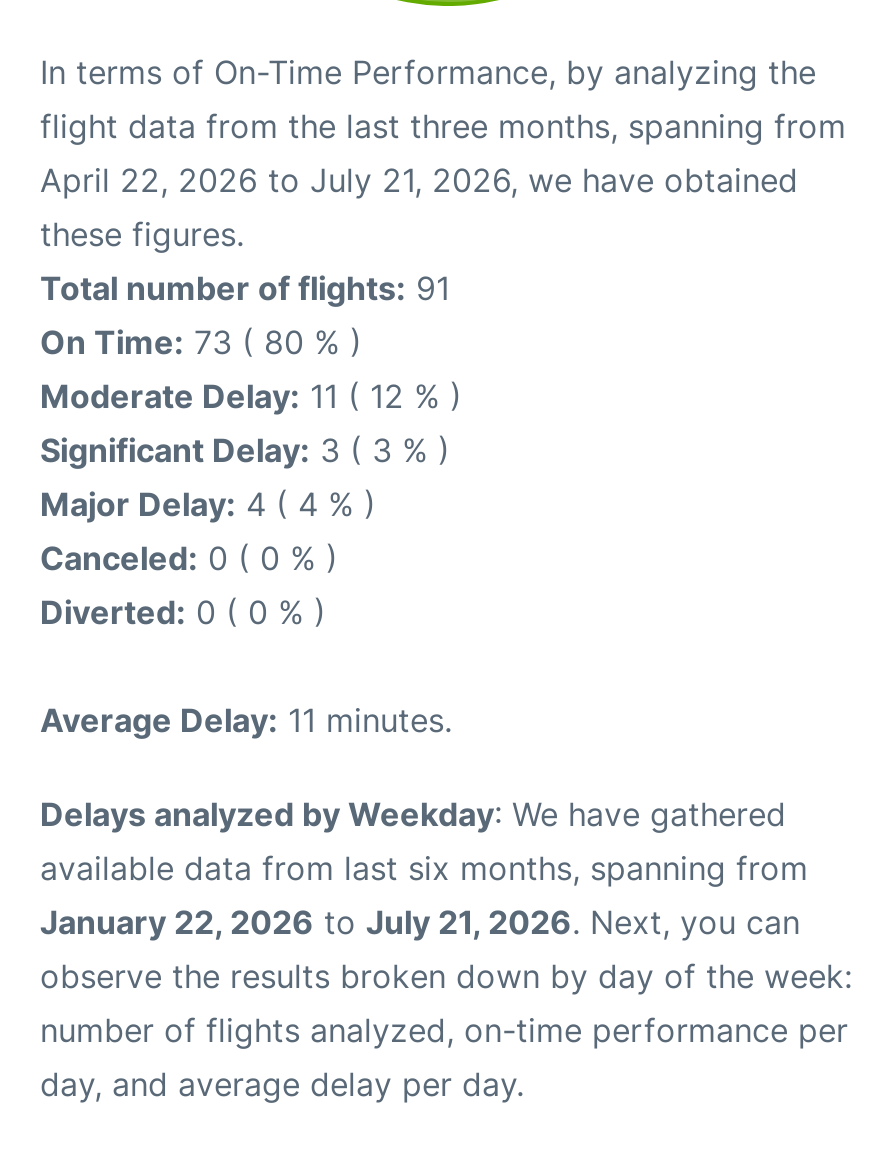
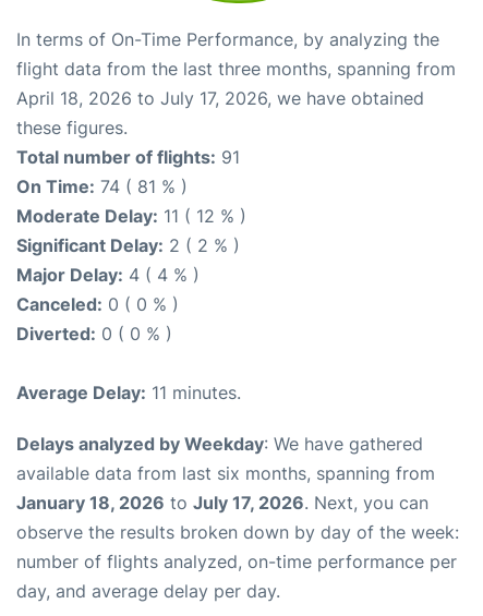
[40,159,798,199] April 22, 2026 to July 21, 2026, we have obtained -> [16,87,424,108] April 18, 2026 to July 17, 2026, we have obtained
[40,321,362,361] On Time: 73 ( 80 % ) -> [16,175,188,197] On Time: 74 ( 81 % )
[40,429,450,469] Significant Delay: 3 ( 3 % ) -> [16,234,240,256] Significant Delay: 2 ( 2 % )
[40,901,800,941] January 22, 2026 to July 21, 2026. Next, you can -> [16,491,428,513] January 18, 2026 to July 17, 2026. Next, you can

